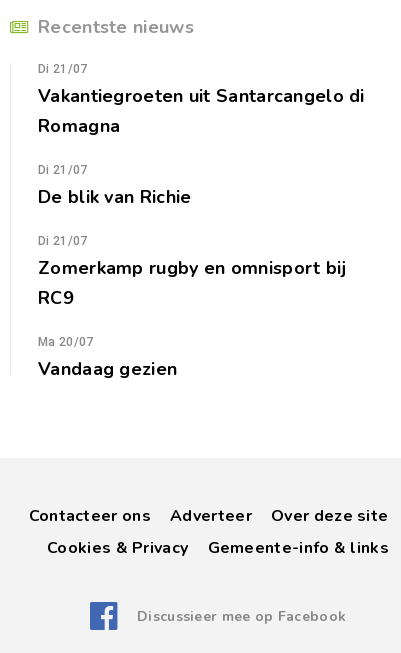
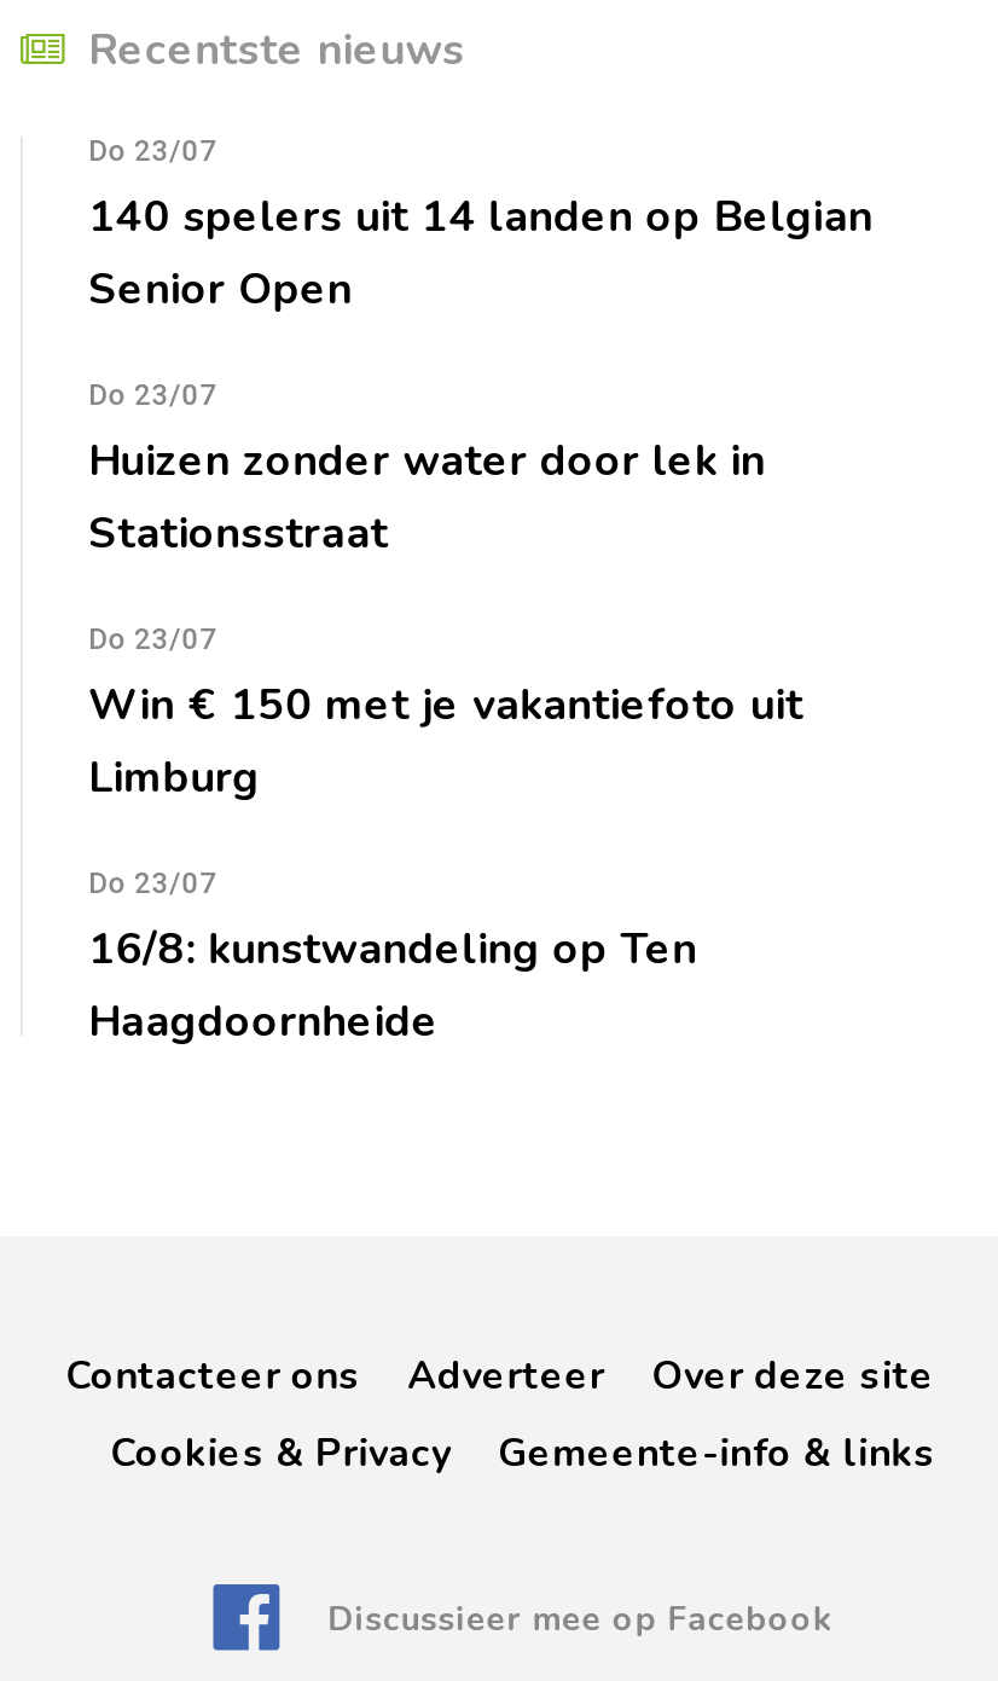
[38,62,365,138] Di 21/07 | Vakantiegroeten uit Santarcangelo di | Romagna -> [88,134,873,318] Do 23/07 | 140 spelers uit 14 landen op Belgian | Senior Open
[38,163,191,209] Di 21/07 | De blik van Richie -> [88,378,766,562] Do 23/07 | Huizen zonder water door lek in | Stationsstraat
[38,234,346,310] Di 21/07 | Zomerkamp rugby en omnisport bij | RC9 -> [88,623,803,806] Do 23/07 | Win € 150 met je vakantiefoto uit | Limburg
[38,335,177,381] Ma 20/07 | Vandaag gezien -> [88,867,697,1050] Do 23/07 | 16/8: kunstwandeling op Ten | Haagdoornheide

